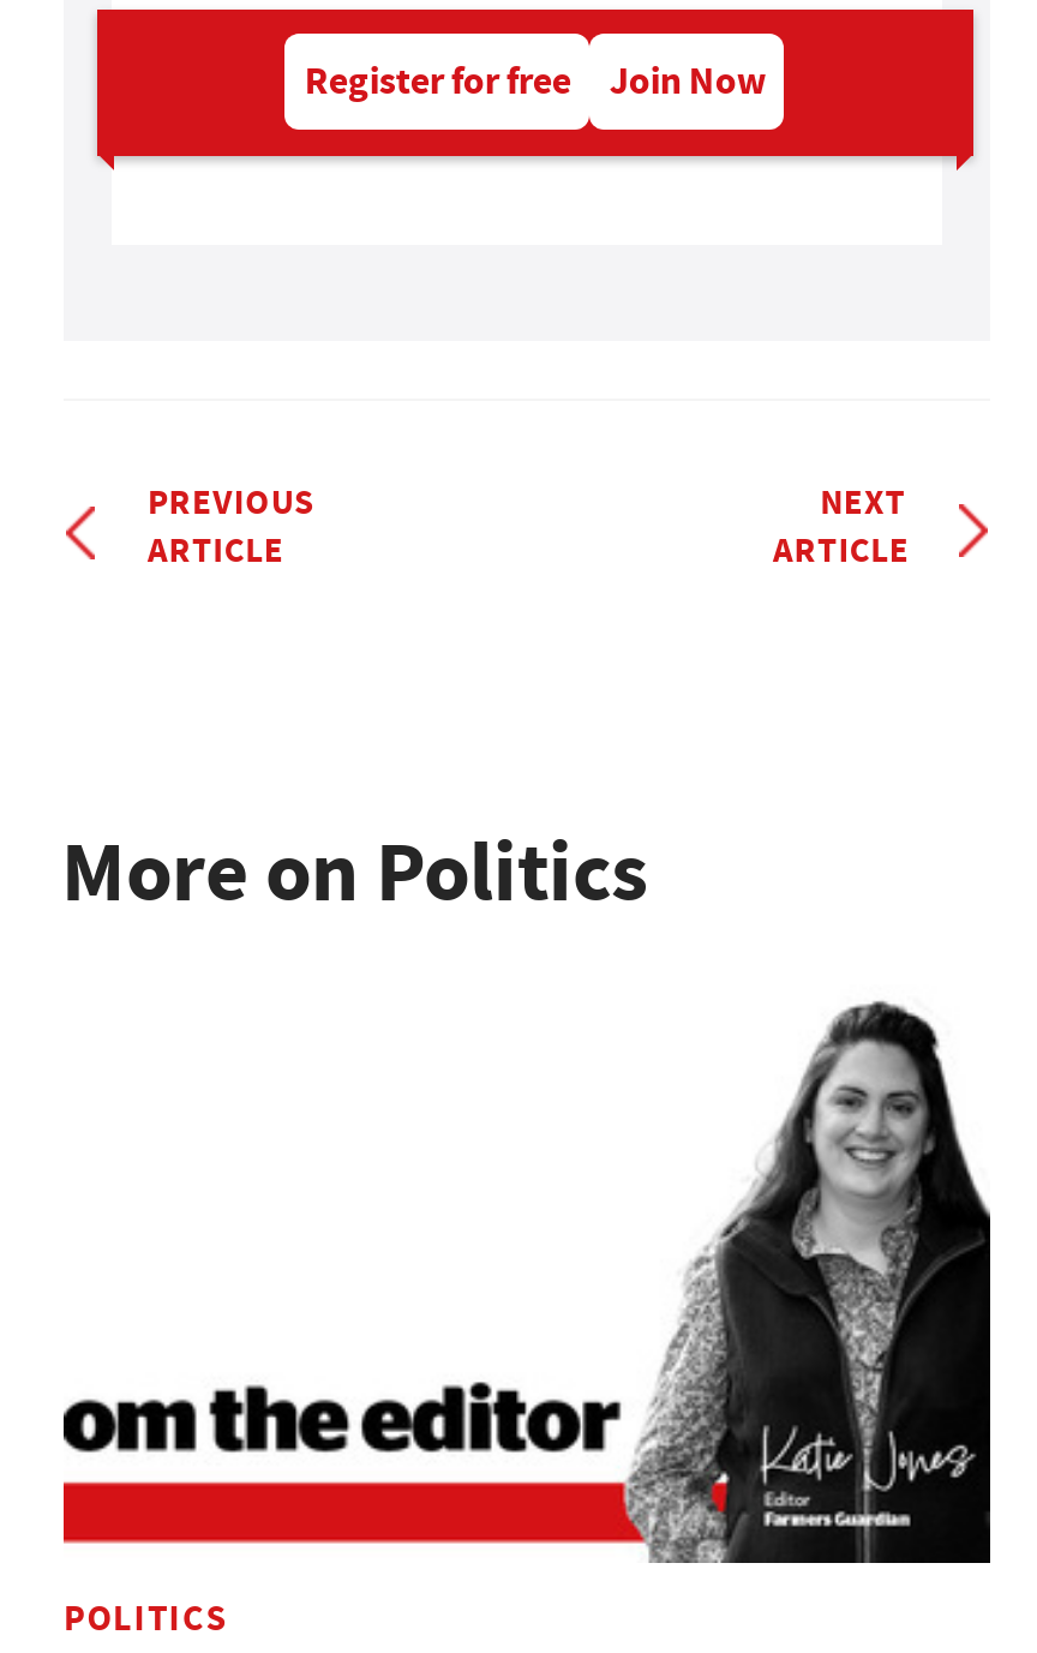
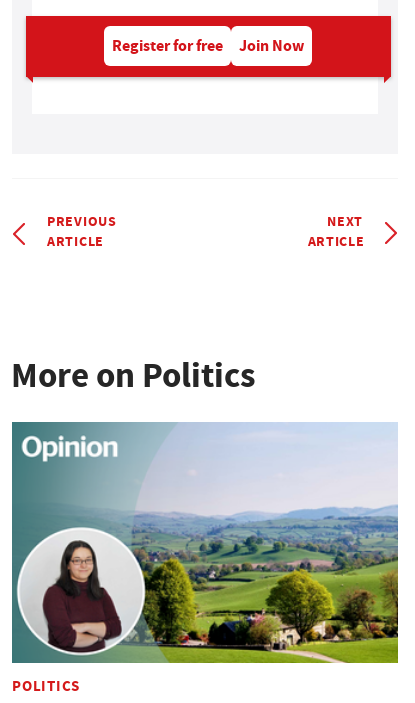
[61,984,993,1565] [image] -> [11,421,399,664] [image]

